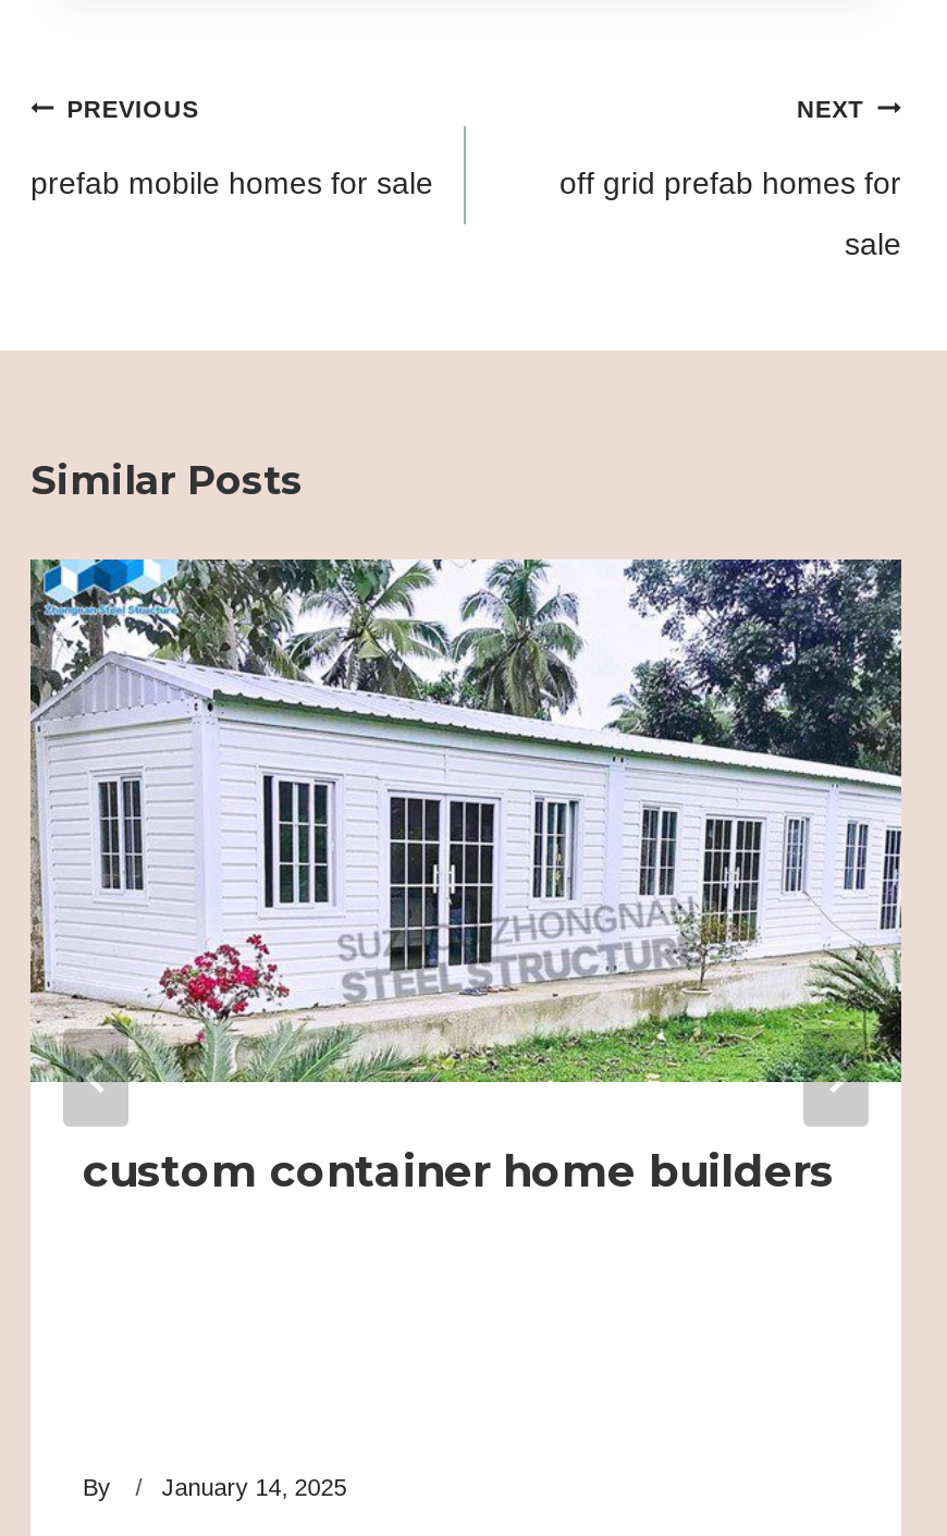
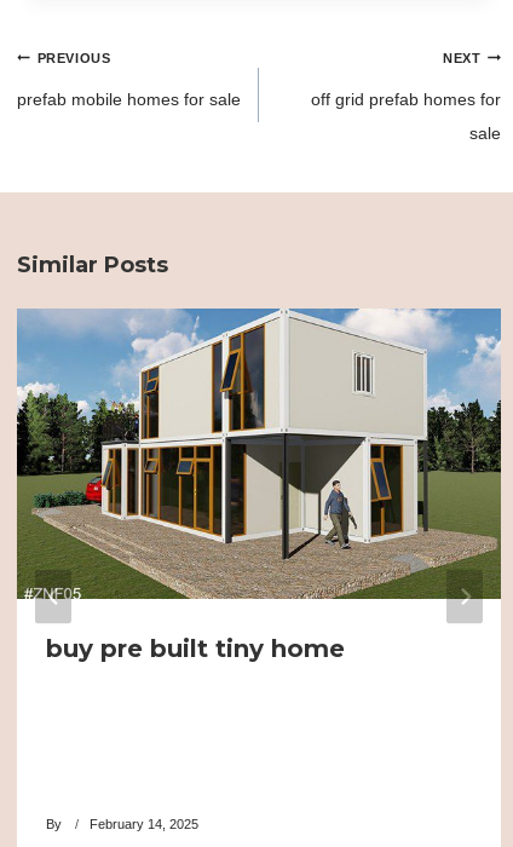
[28,557,903,1198] [image] | custom container home builders -> [16,307,502,663] [image] | buy pre built tiny home
[83,1475,347,1501] By January 14, 2025 -> [46,817,199,832] By February 14, 2025

